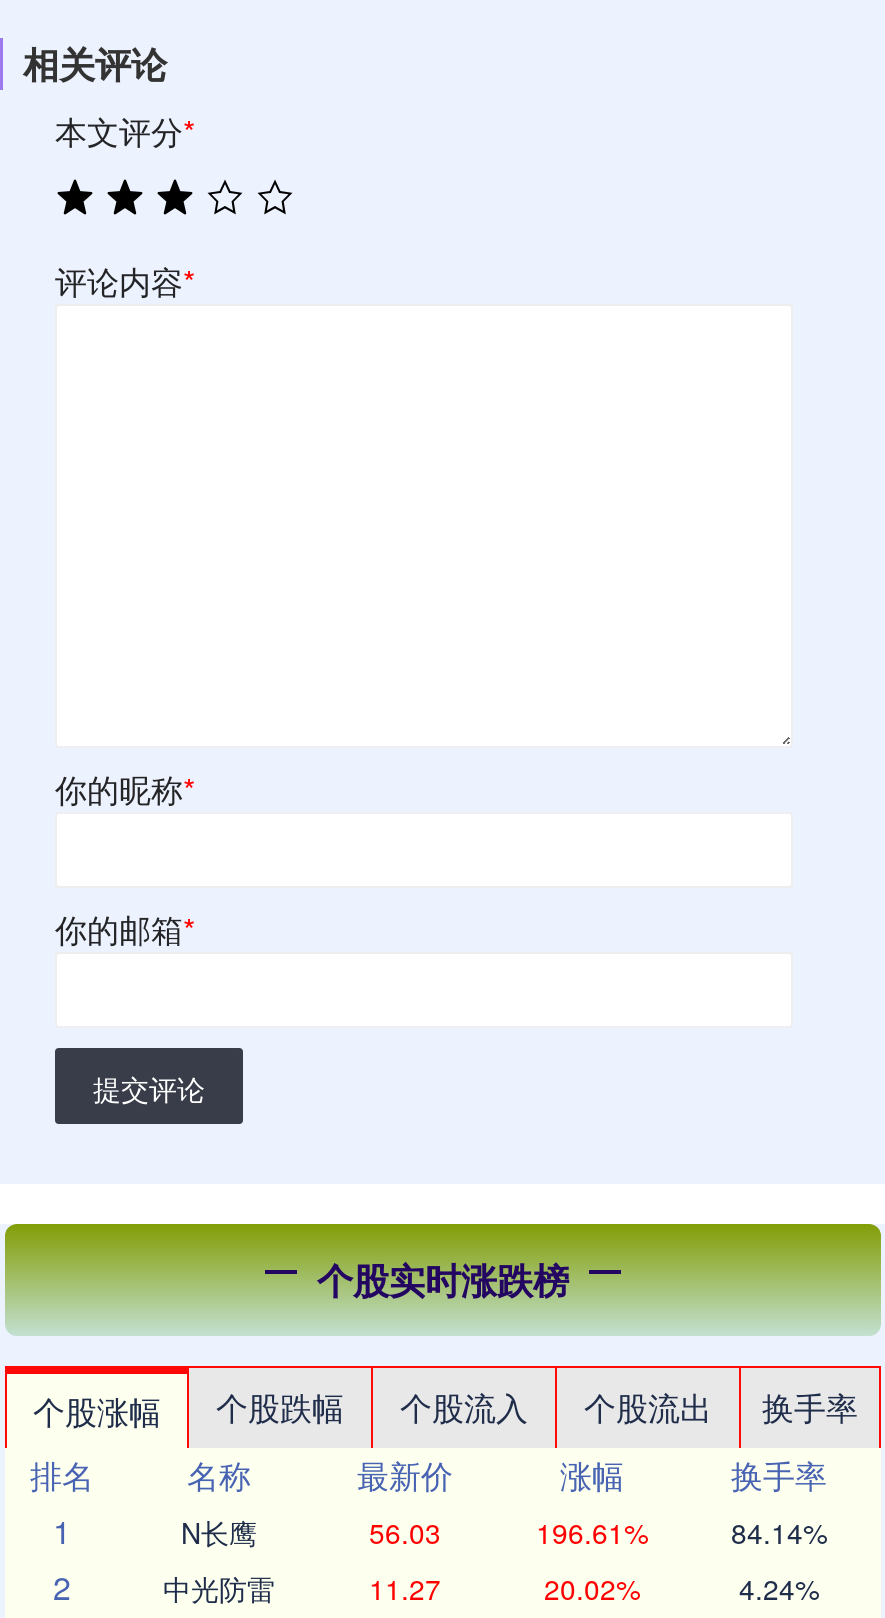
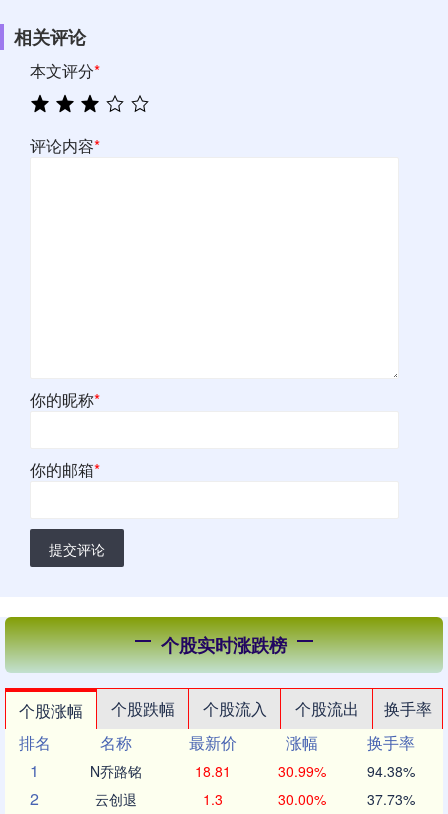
[181,1513,827,1553] N长鹰 | 56.03 | 196.61% | 84.14% -> [90,761,414,781] N乔路铭 | 18.81 | 30.99% | 94.38%
[163,1569,819,1609] 中光防雷 | 11.27 | 20.02% | 4.24% -> [95,789,414,809] 云创退 | 1.3 | 30.00% | 37.73%

